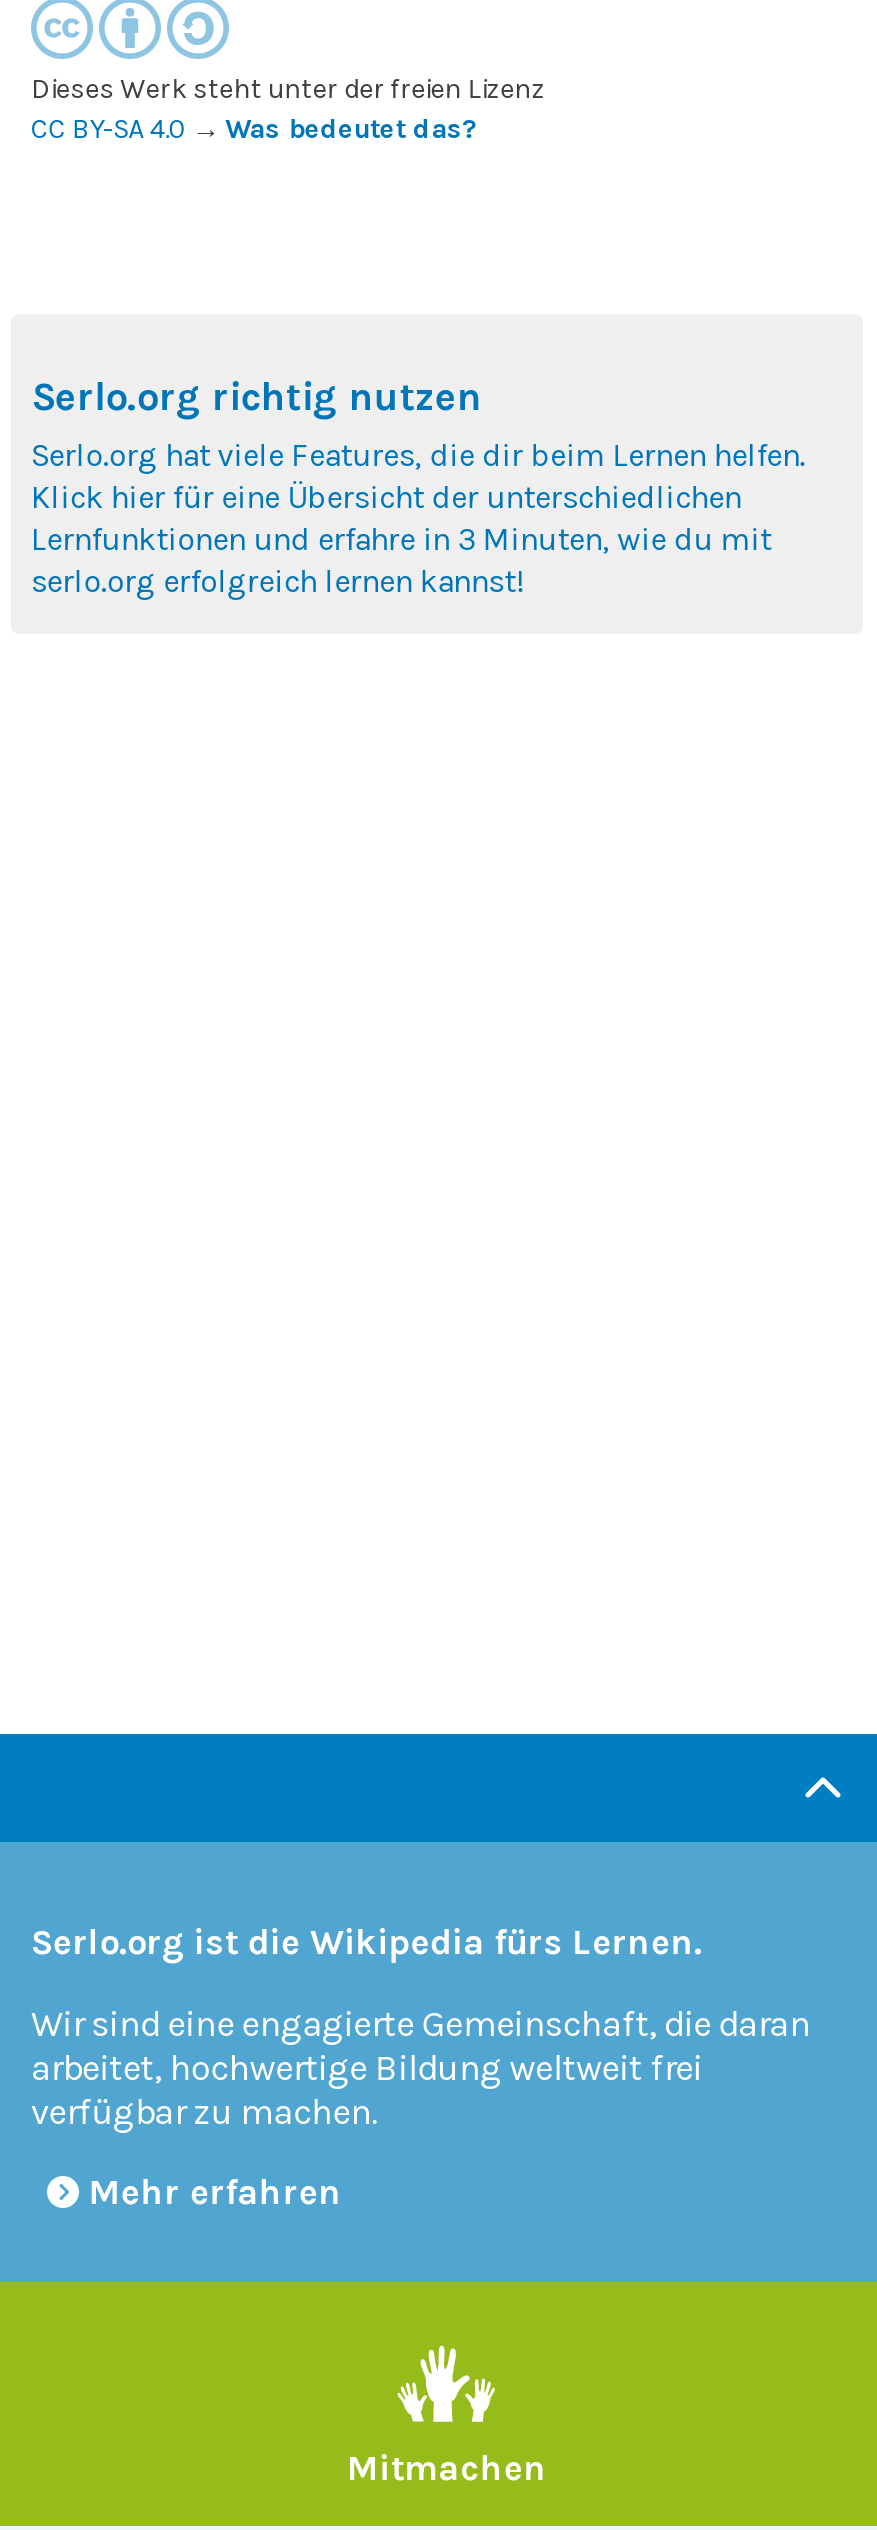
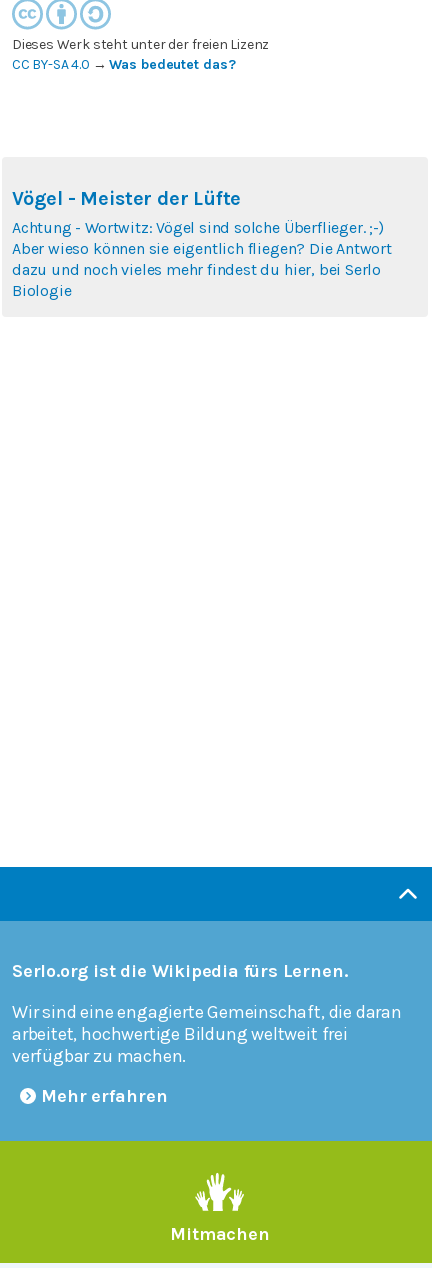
[31,374,805,600] Serlo.org richtig nutzen | Serlo.org hat viele Features, die dir beim Lernen helfen. | Klick hier für eine Übersicht der unterschiedlichen | Lernfunktionen und erfahre in 3 Minuten, wie du mit | serlo.org erfolgreich lernen kannst! -> [12,187,392,300] Vögel - Meister der Lüfte | Achtung - Wortwitz: Vögel sind solche Überflieger. ;-) | Aber wieso können sie eigentlich fliegen? Die Antwort | dazu und noch vieles mehr findest du hier, bei Serlo | Biologie

